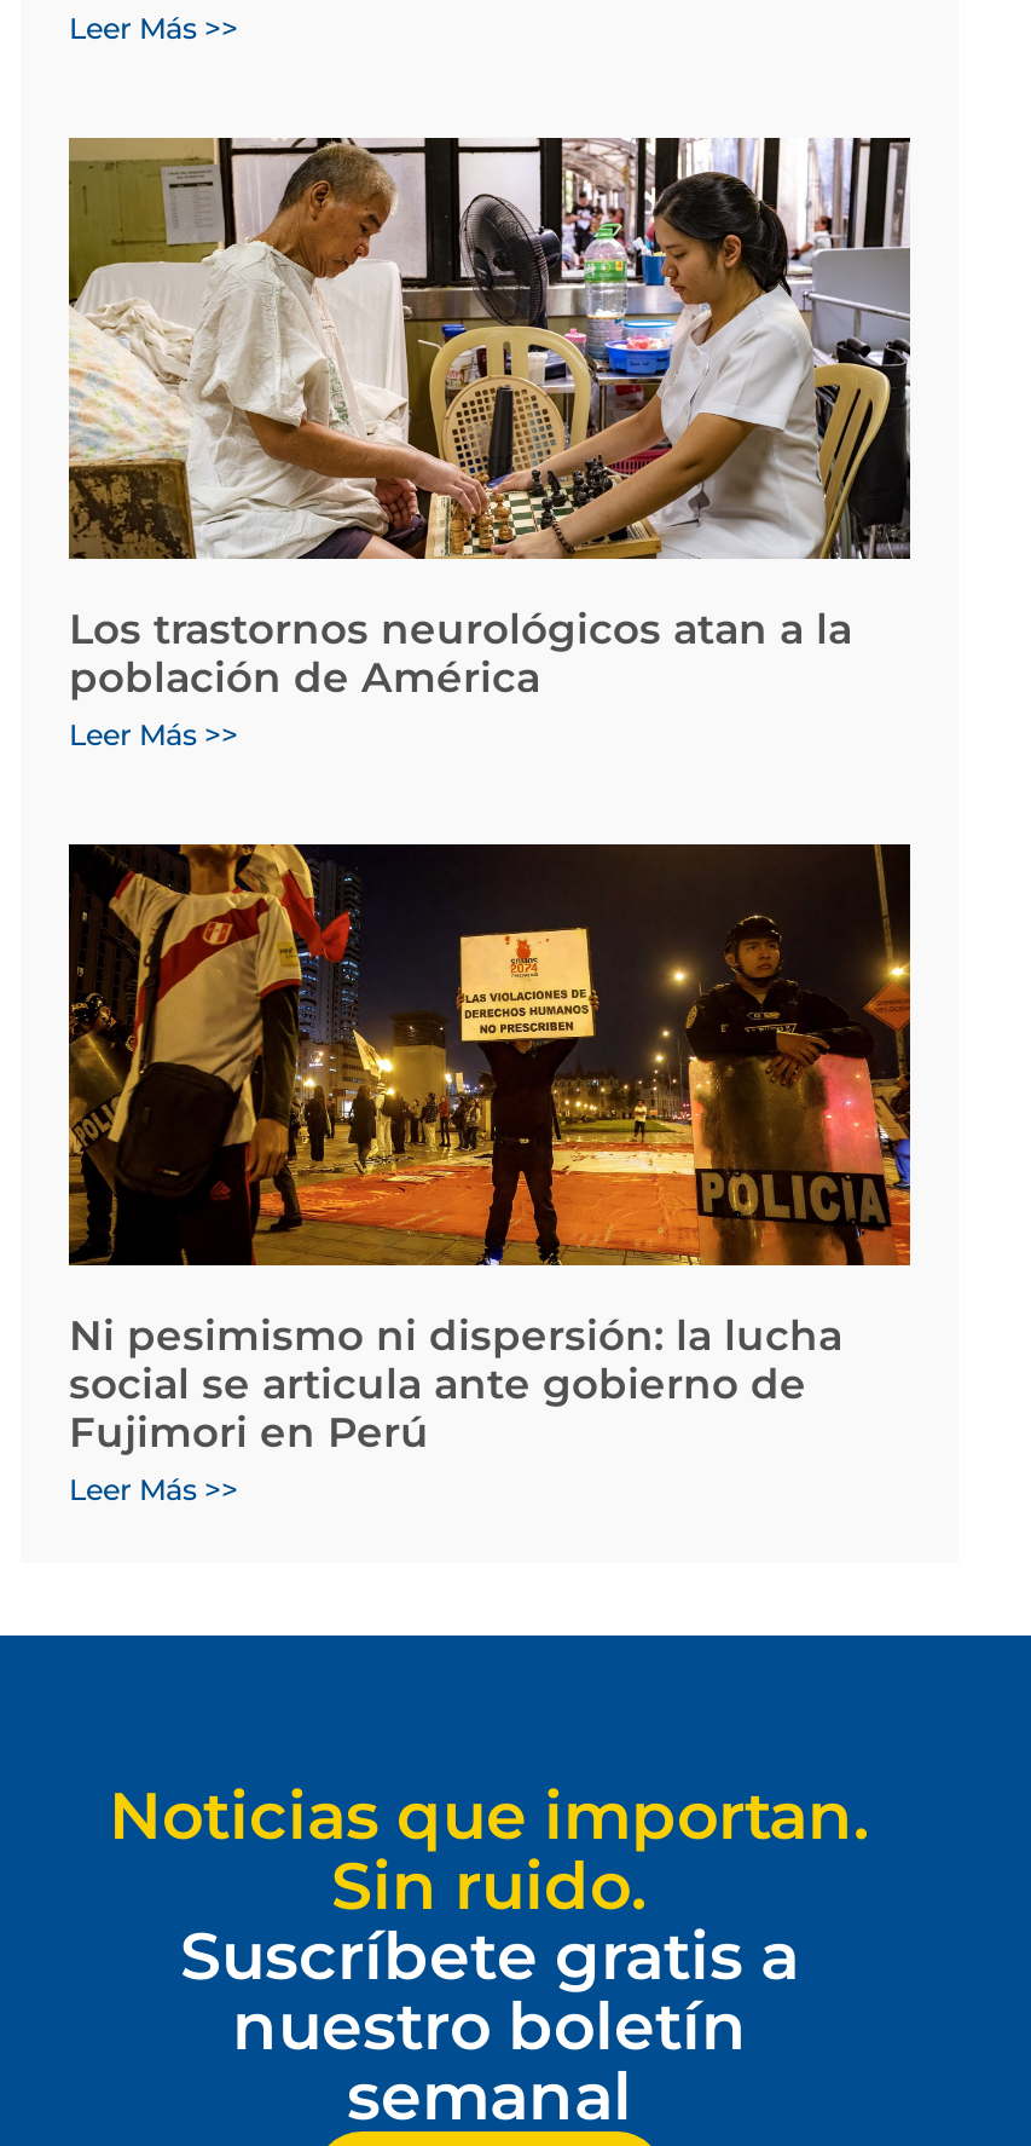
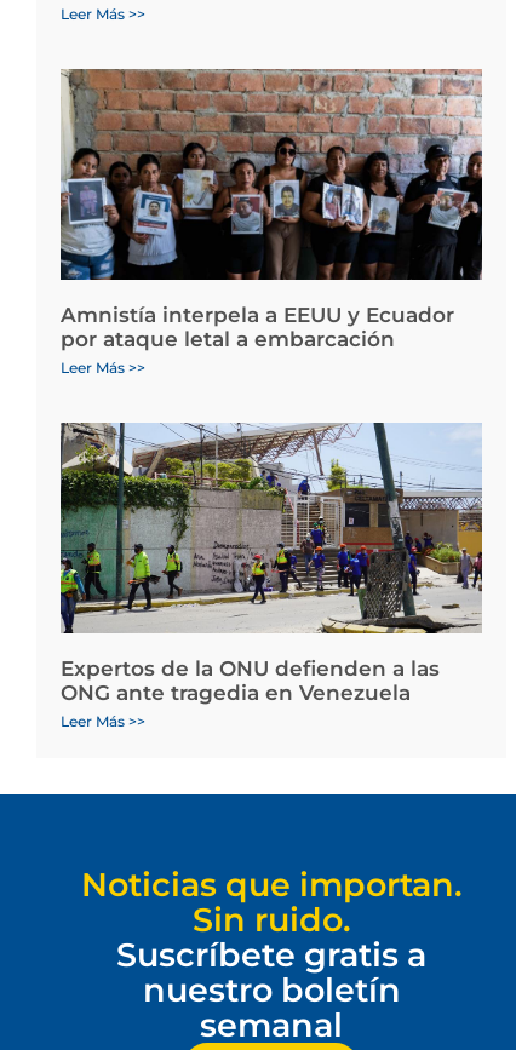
[66,135,910,702] [image] | Los trastornos neurológicos atan a la | población de América -> [59,68,483,352] [image] | Amnistía interpela a EEUU y Ecuador | por ataque letal a embarcación
[69,842,913,1457] [image] | Ni pesimismo ni dispersión: la lucha | social se articula ante gobierno de | Fujimori en Perú -> [61,421,483,705] [image] | Expertos de la ONU defienden a las | ONG ante tragedia en Venezuela

